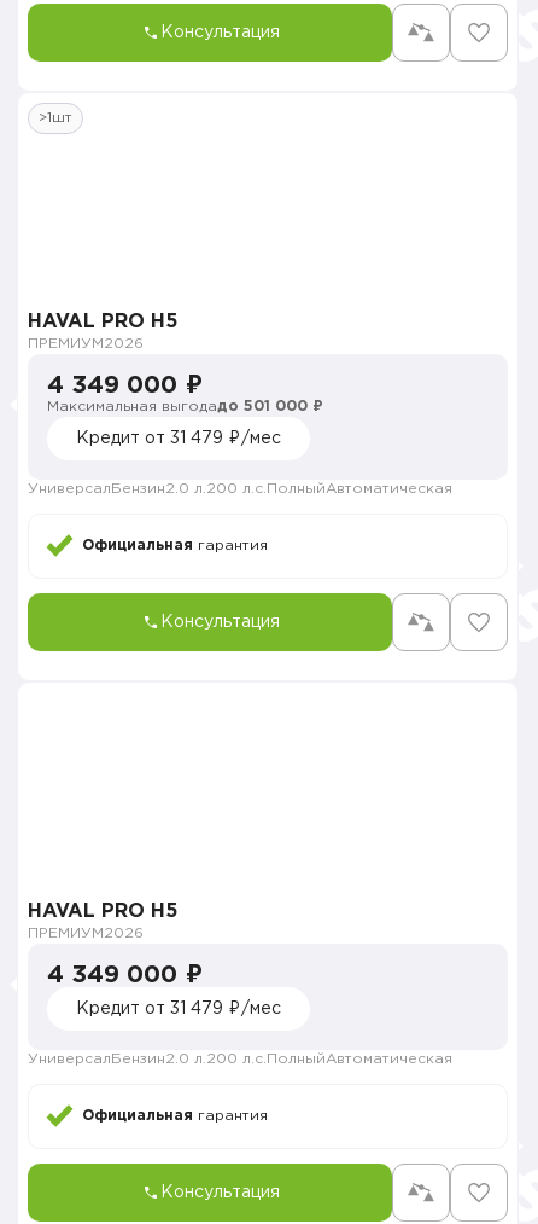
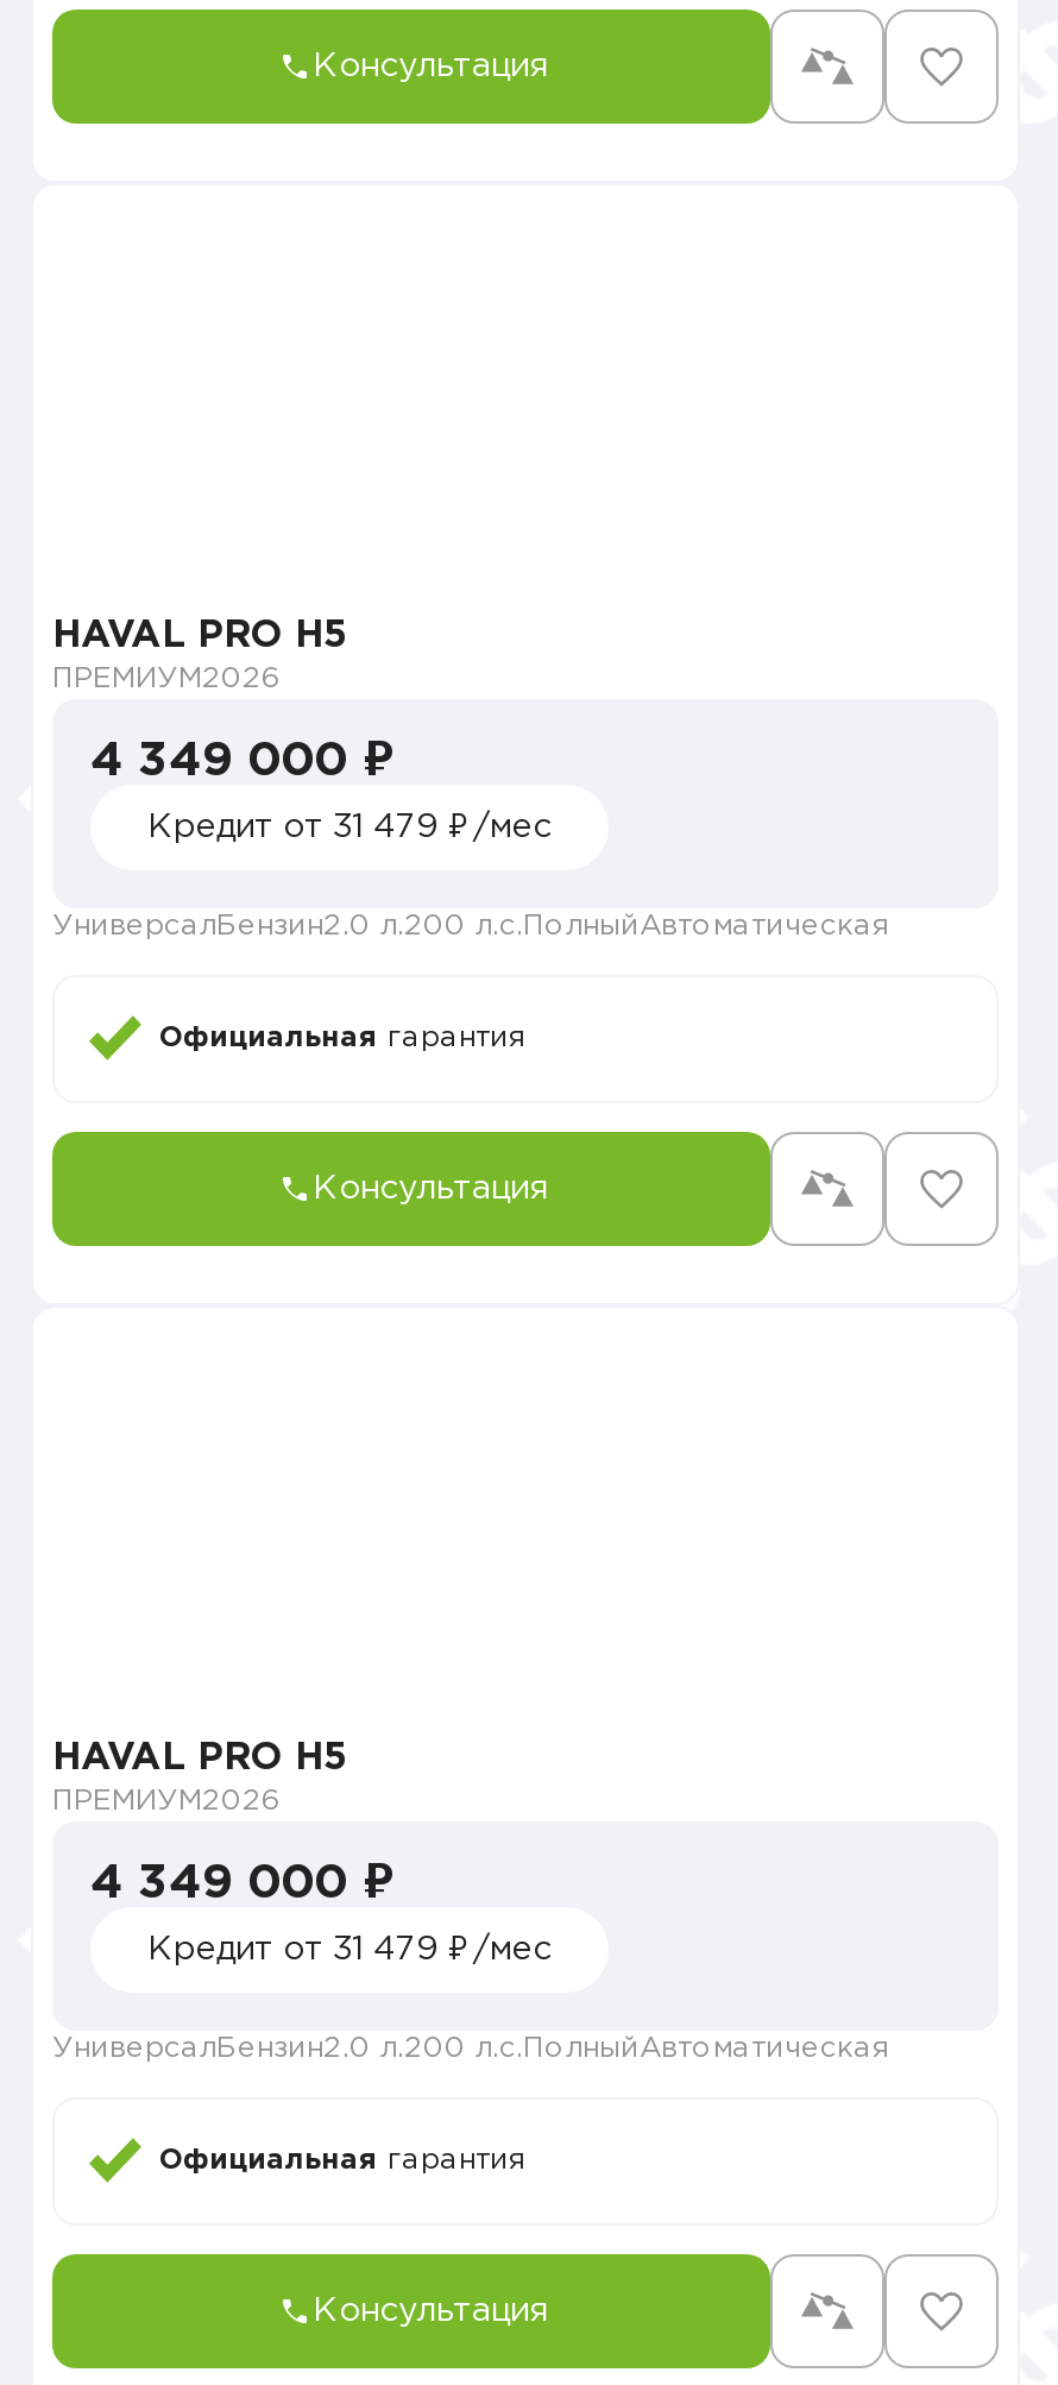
[39,111,72,124] >1шт -> none
[47,400,323,413] Максимальная выгодадо 501 000 ₽ -> none

